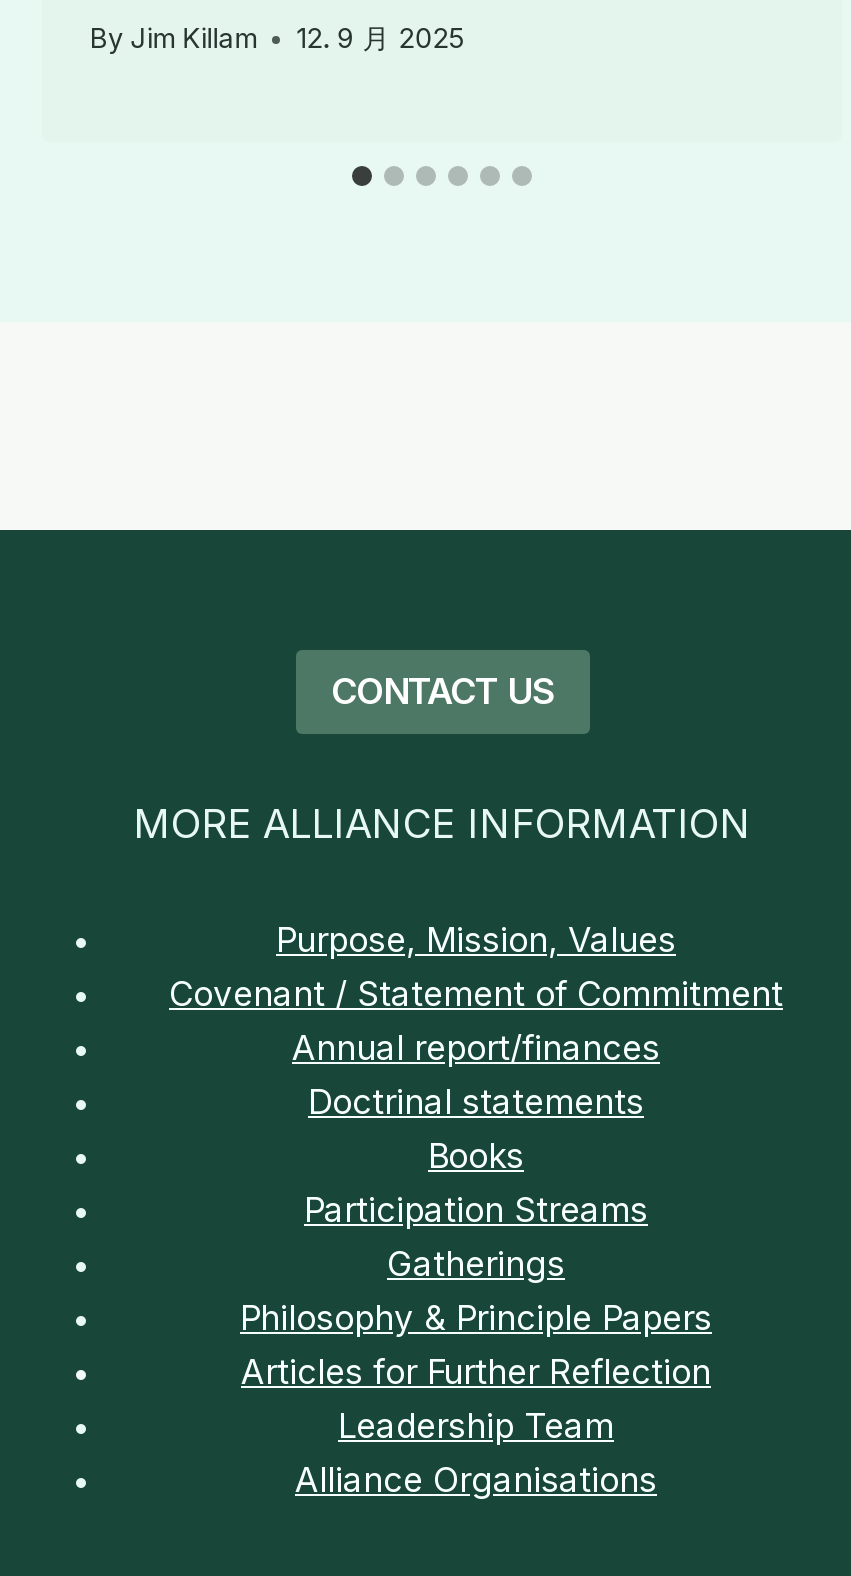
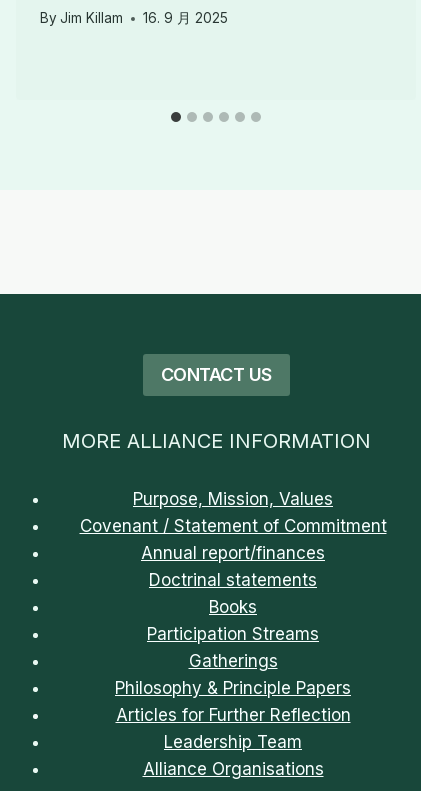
[90,22,464,54] By Jim Killam 12. 9 月 2025 -> [40,10,228,26] By Jim Killam 16. 9 月 2025

